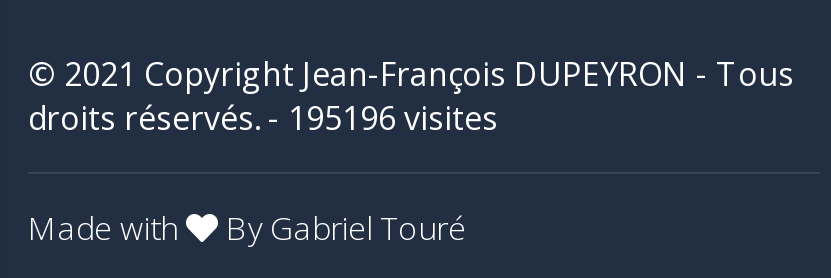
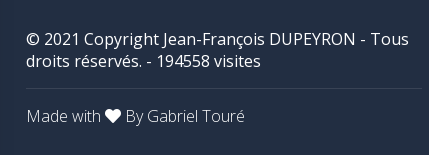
[28,96,498,140] droits réservés. - 195196 visites -> [26,50,261,72] droits réservés. - 194558 visites

